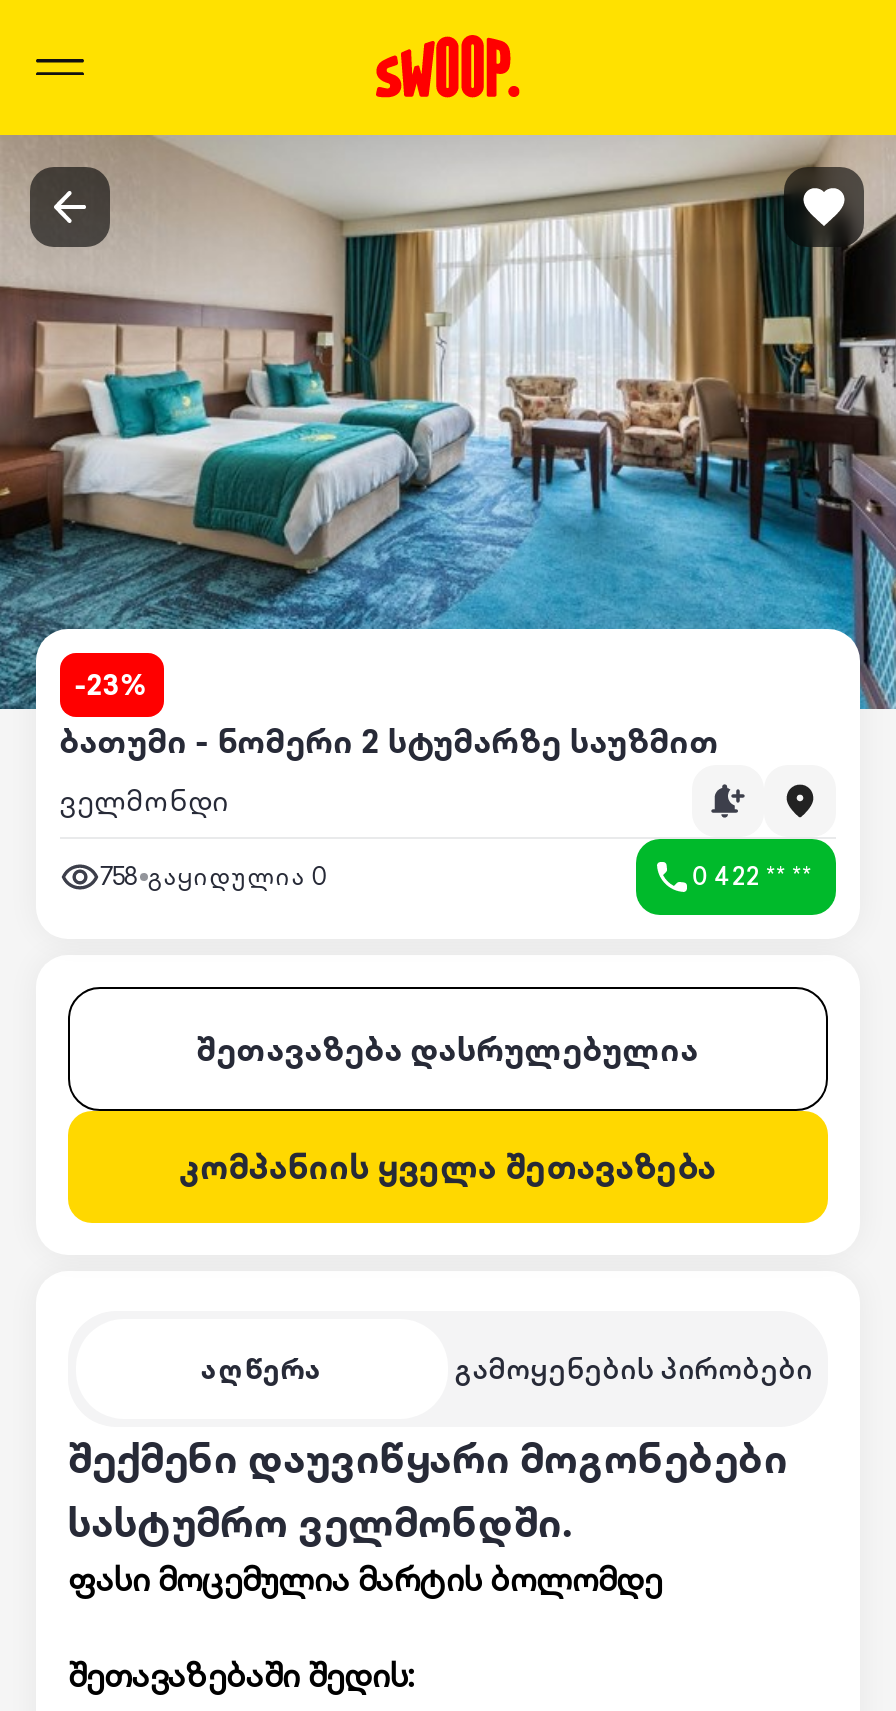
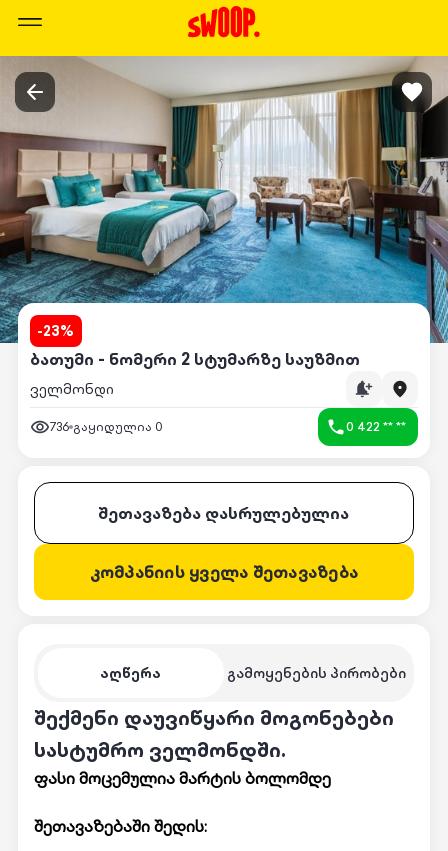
[100,859,328,893] 758 გაყიდულია 0 -> [50,418,163,435] 736 გაყიდულია 0

